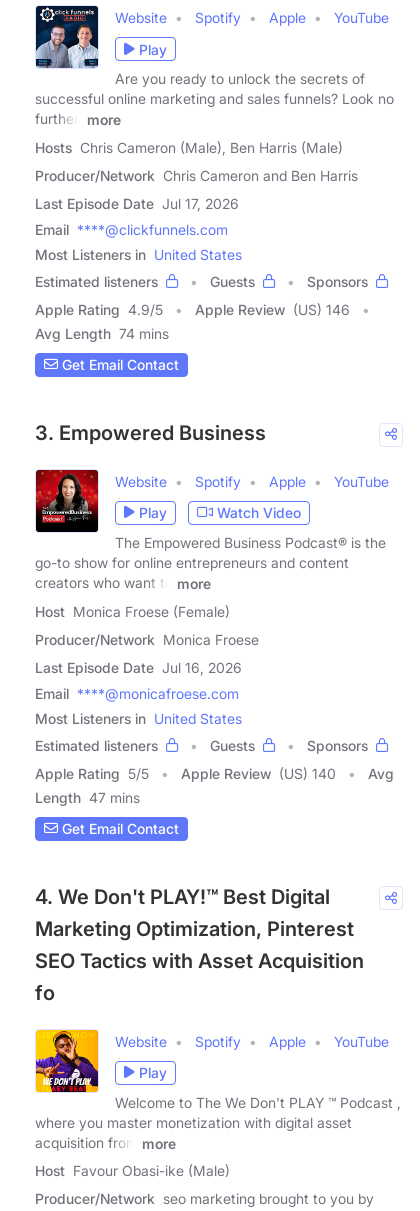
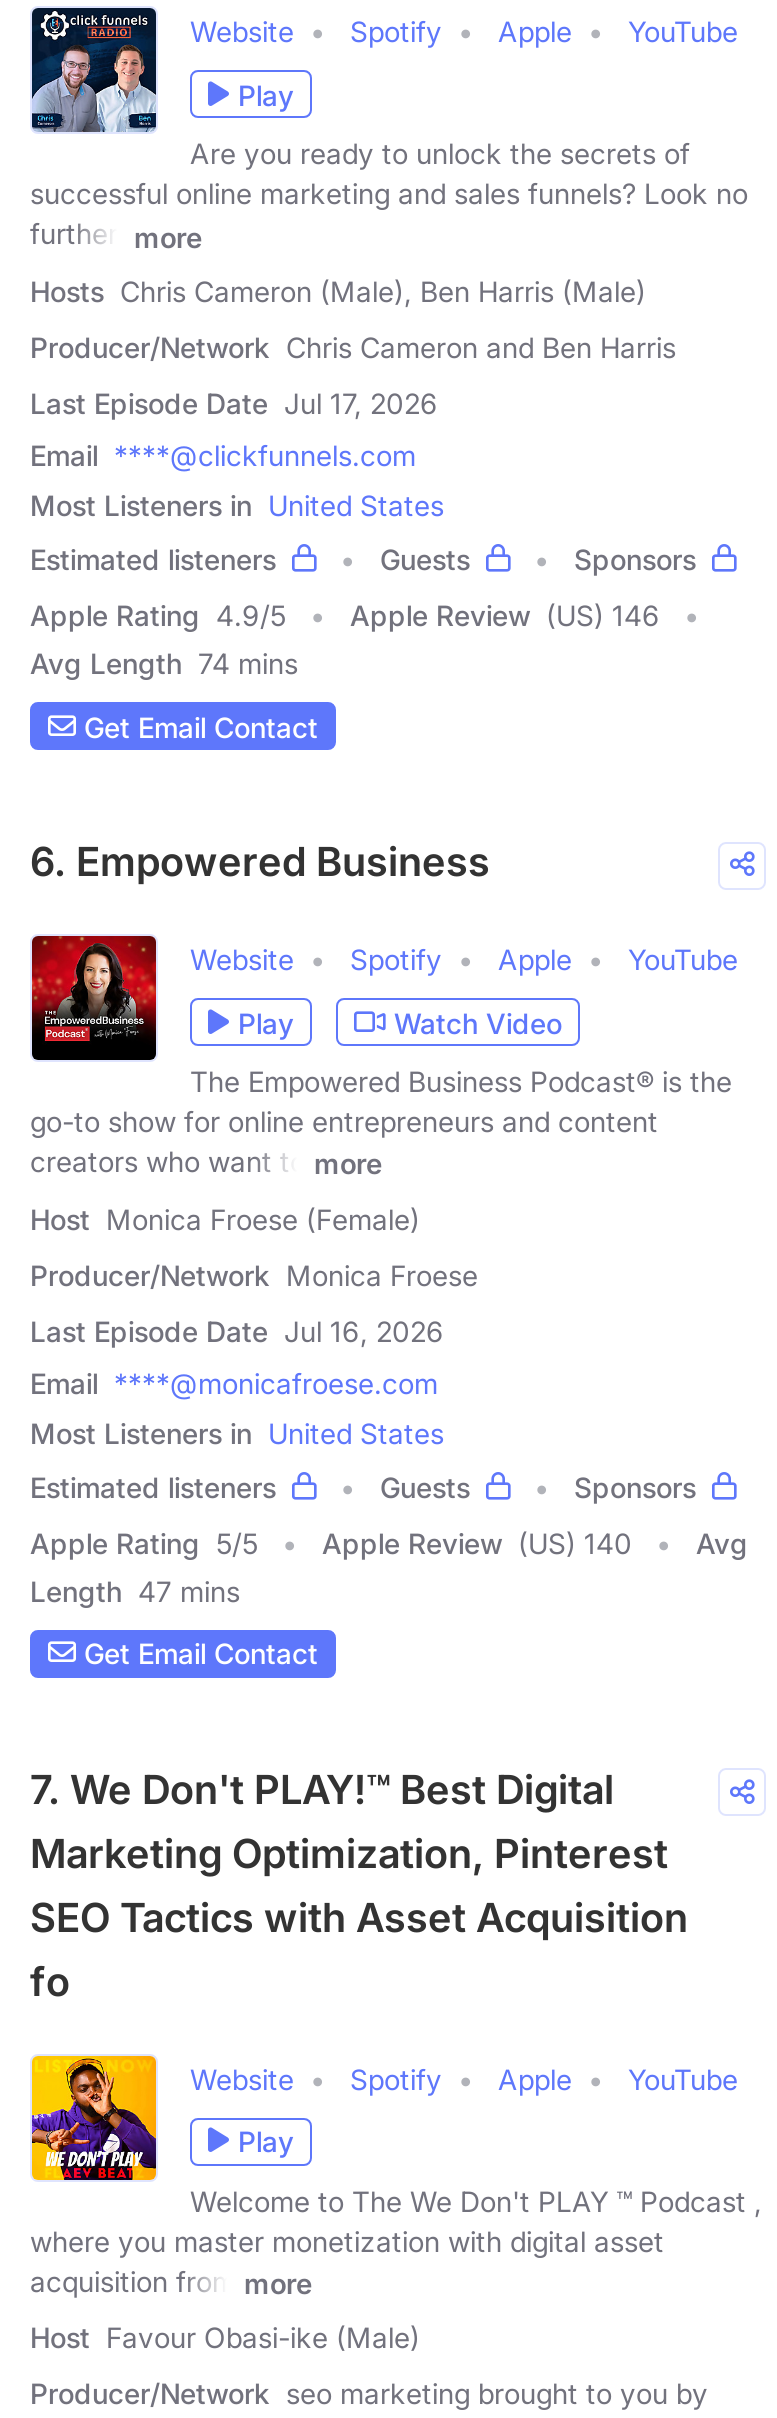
[35,421,266,445] 3. Empowered Business -> [30,838,490,886] 6. Empowered Business
[35,885,330,909] 4. We Don't PLAY!™ Best Digital -> [30,1765,614,1813] 7. We Don't PLAY!™ Best Digital

